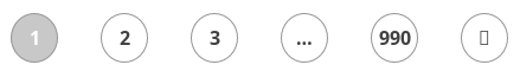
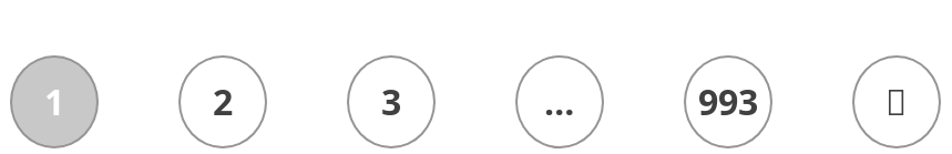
[378,25,410,51] 990 -> [698,77,758,126] 993

